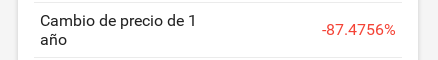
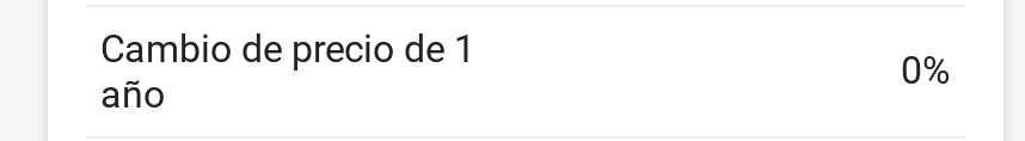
[322,19,396,38] -87.4756% -> [901,48,951,93] 0%

